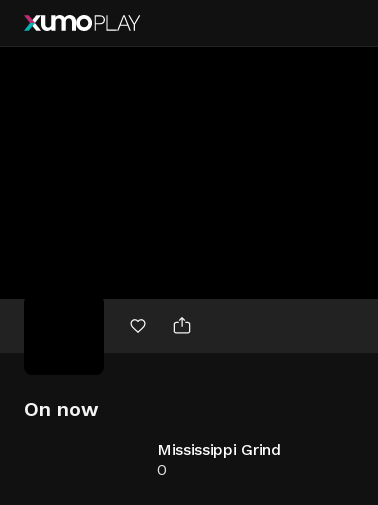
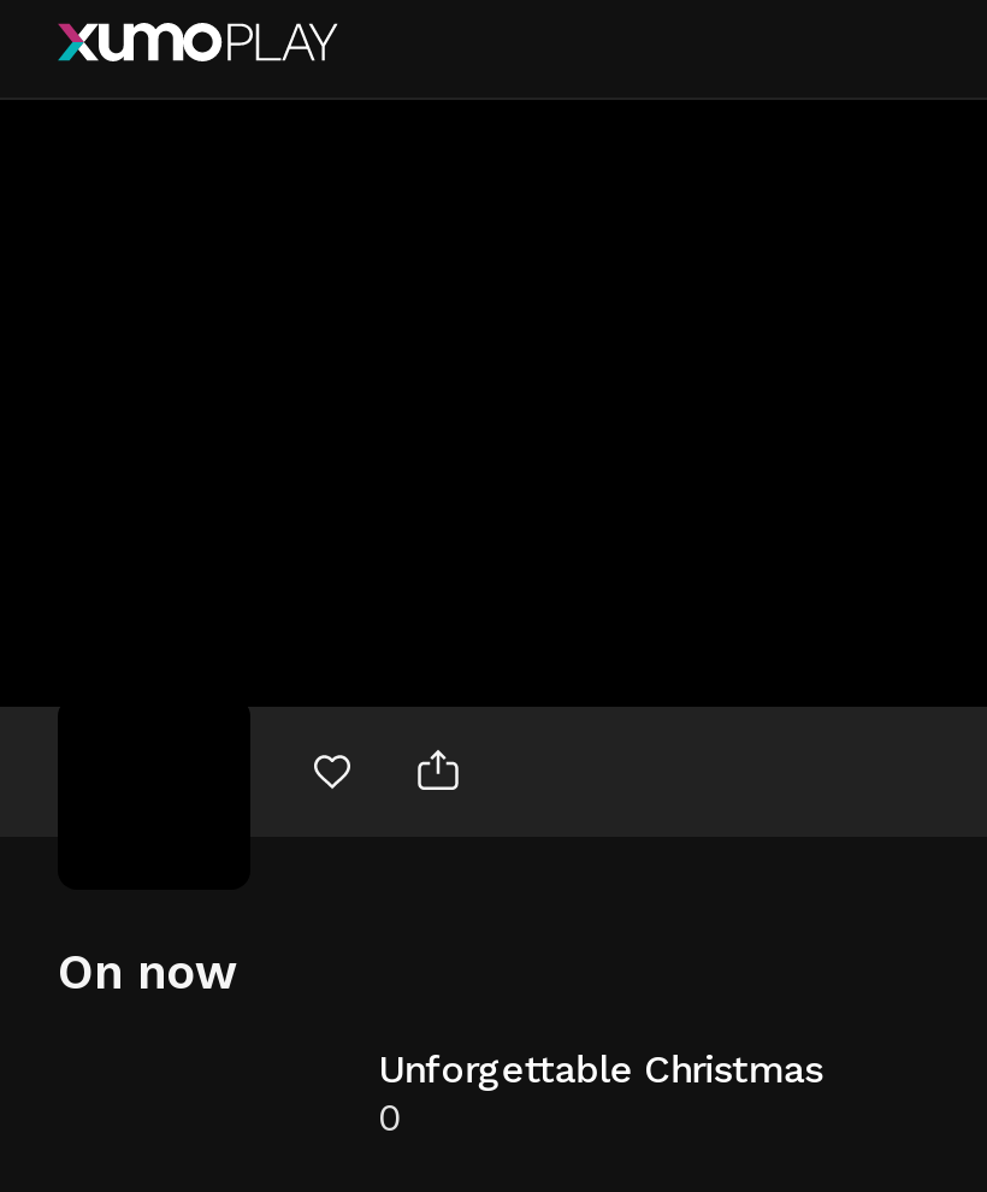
[157,440,281,459] Mississippi Grind -> [378,1046,822,1092] Unforgettable Christmas

